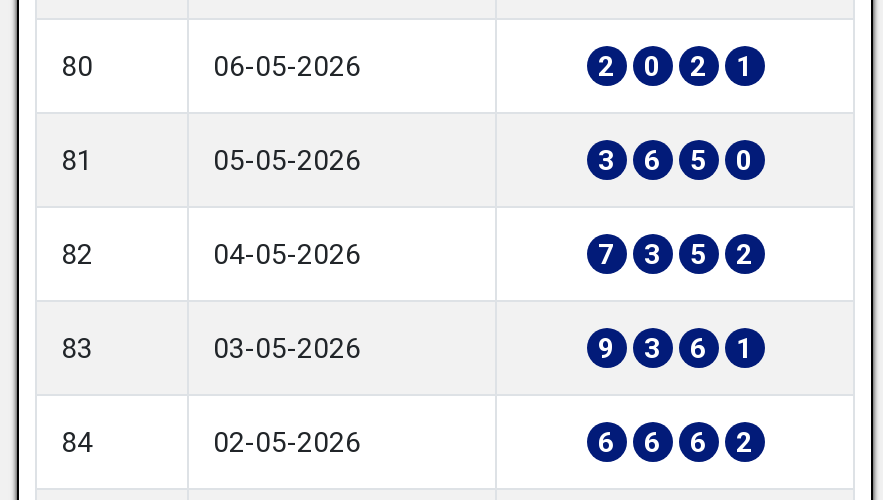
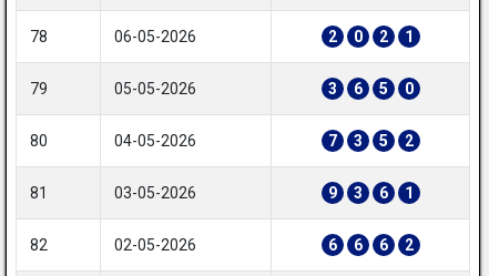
[61,49,93,81] 80 -> [30,27,48,45] 78
[61,143,93,175] 81 -> [30,79,48,97] 79
[61,237,93,269] 82 -> [30,132,48,149] 80
[61,331,93,363] 83 -> [30,184,48,201] 81
[61,425,93,457] 84 -> [30,236,48,253] 82

